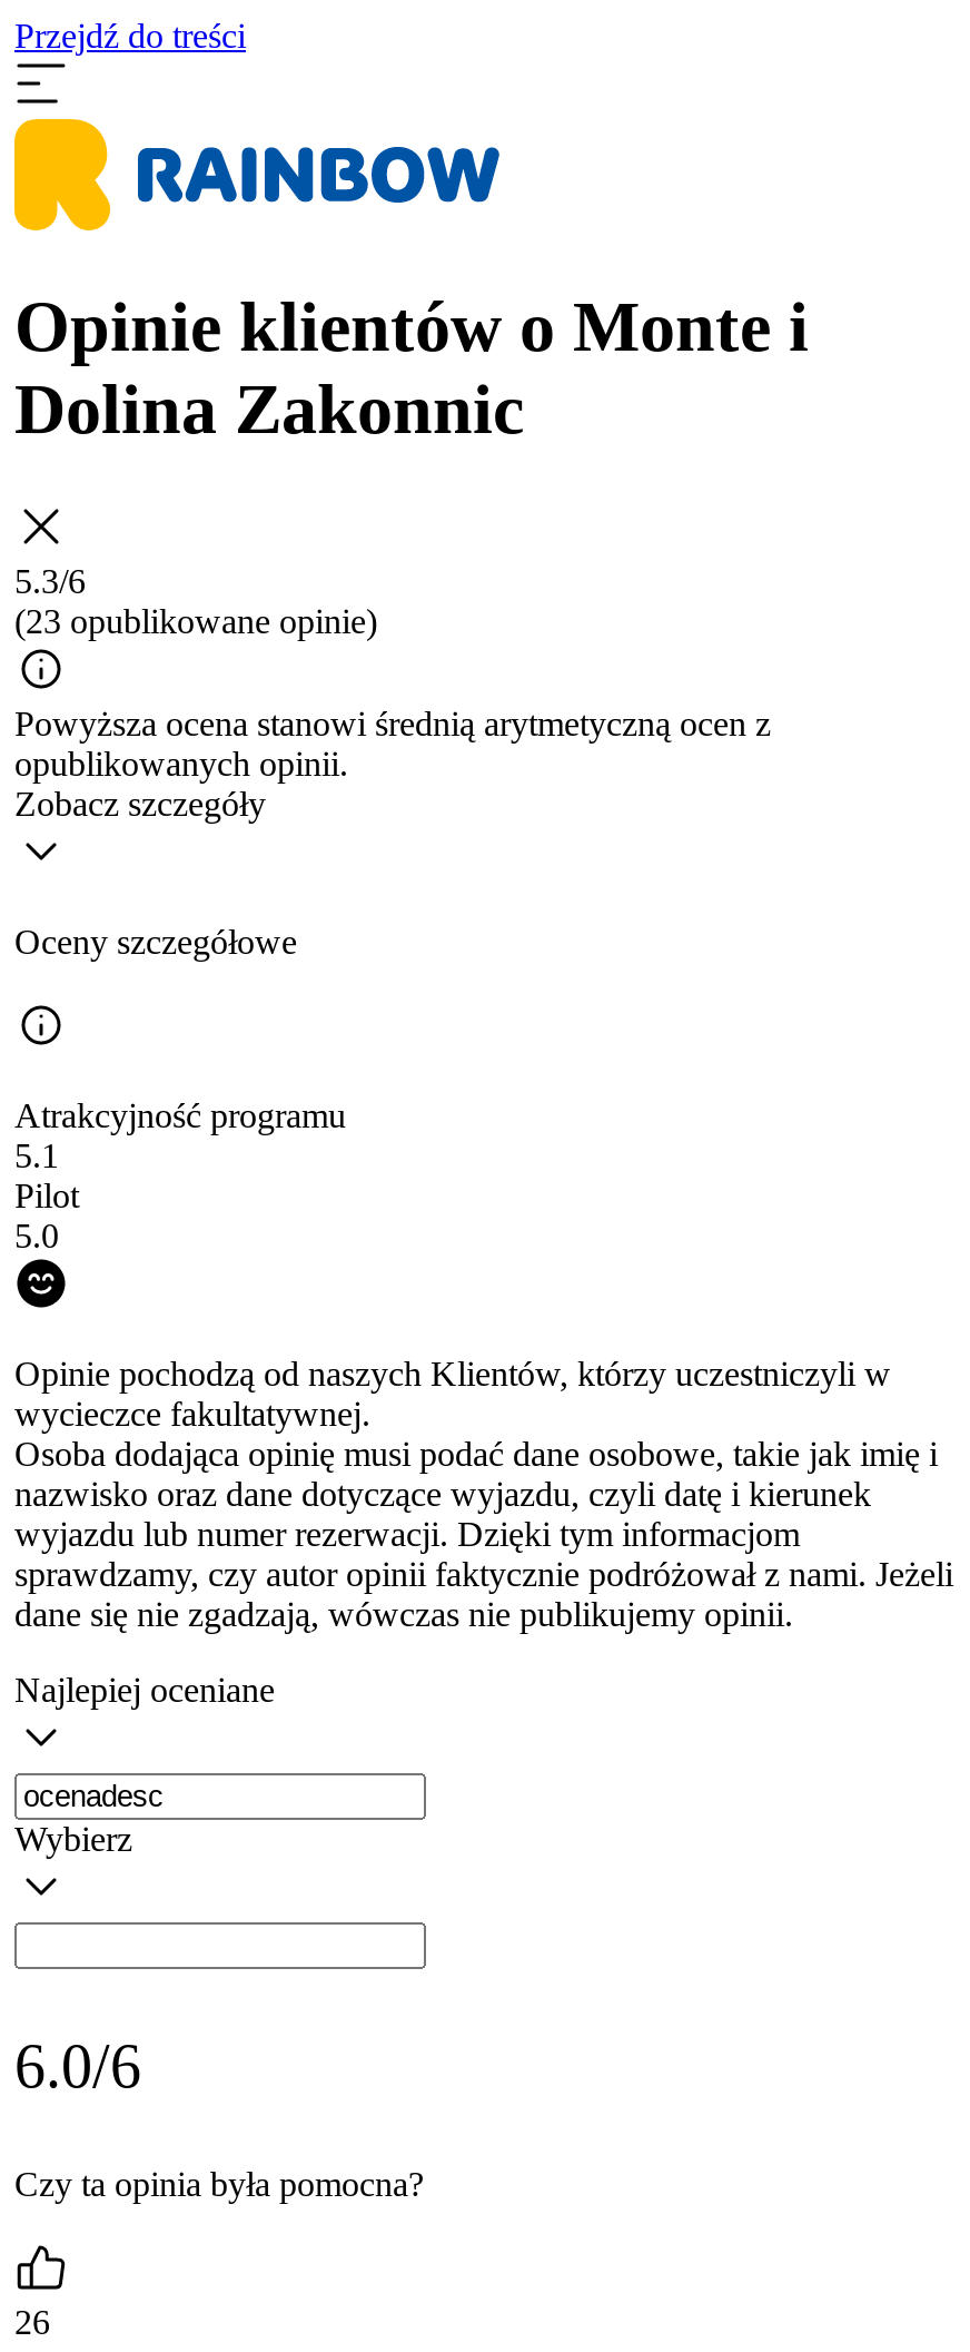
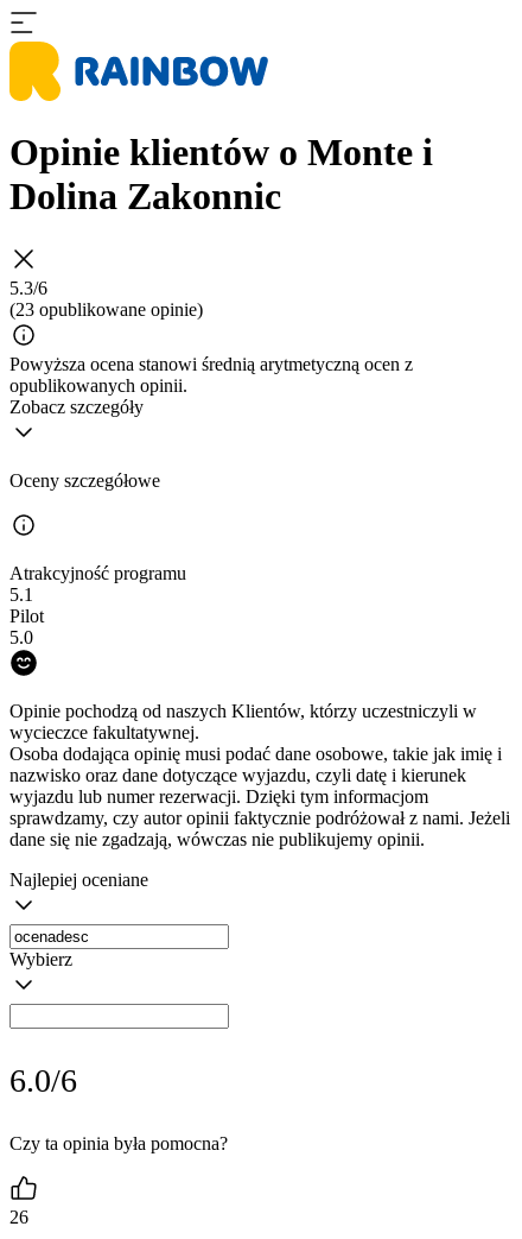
[14,17,246,55] Przejdź do treści -> none

